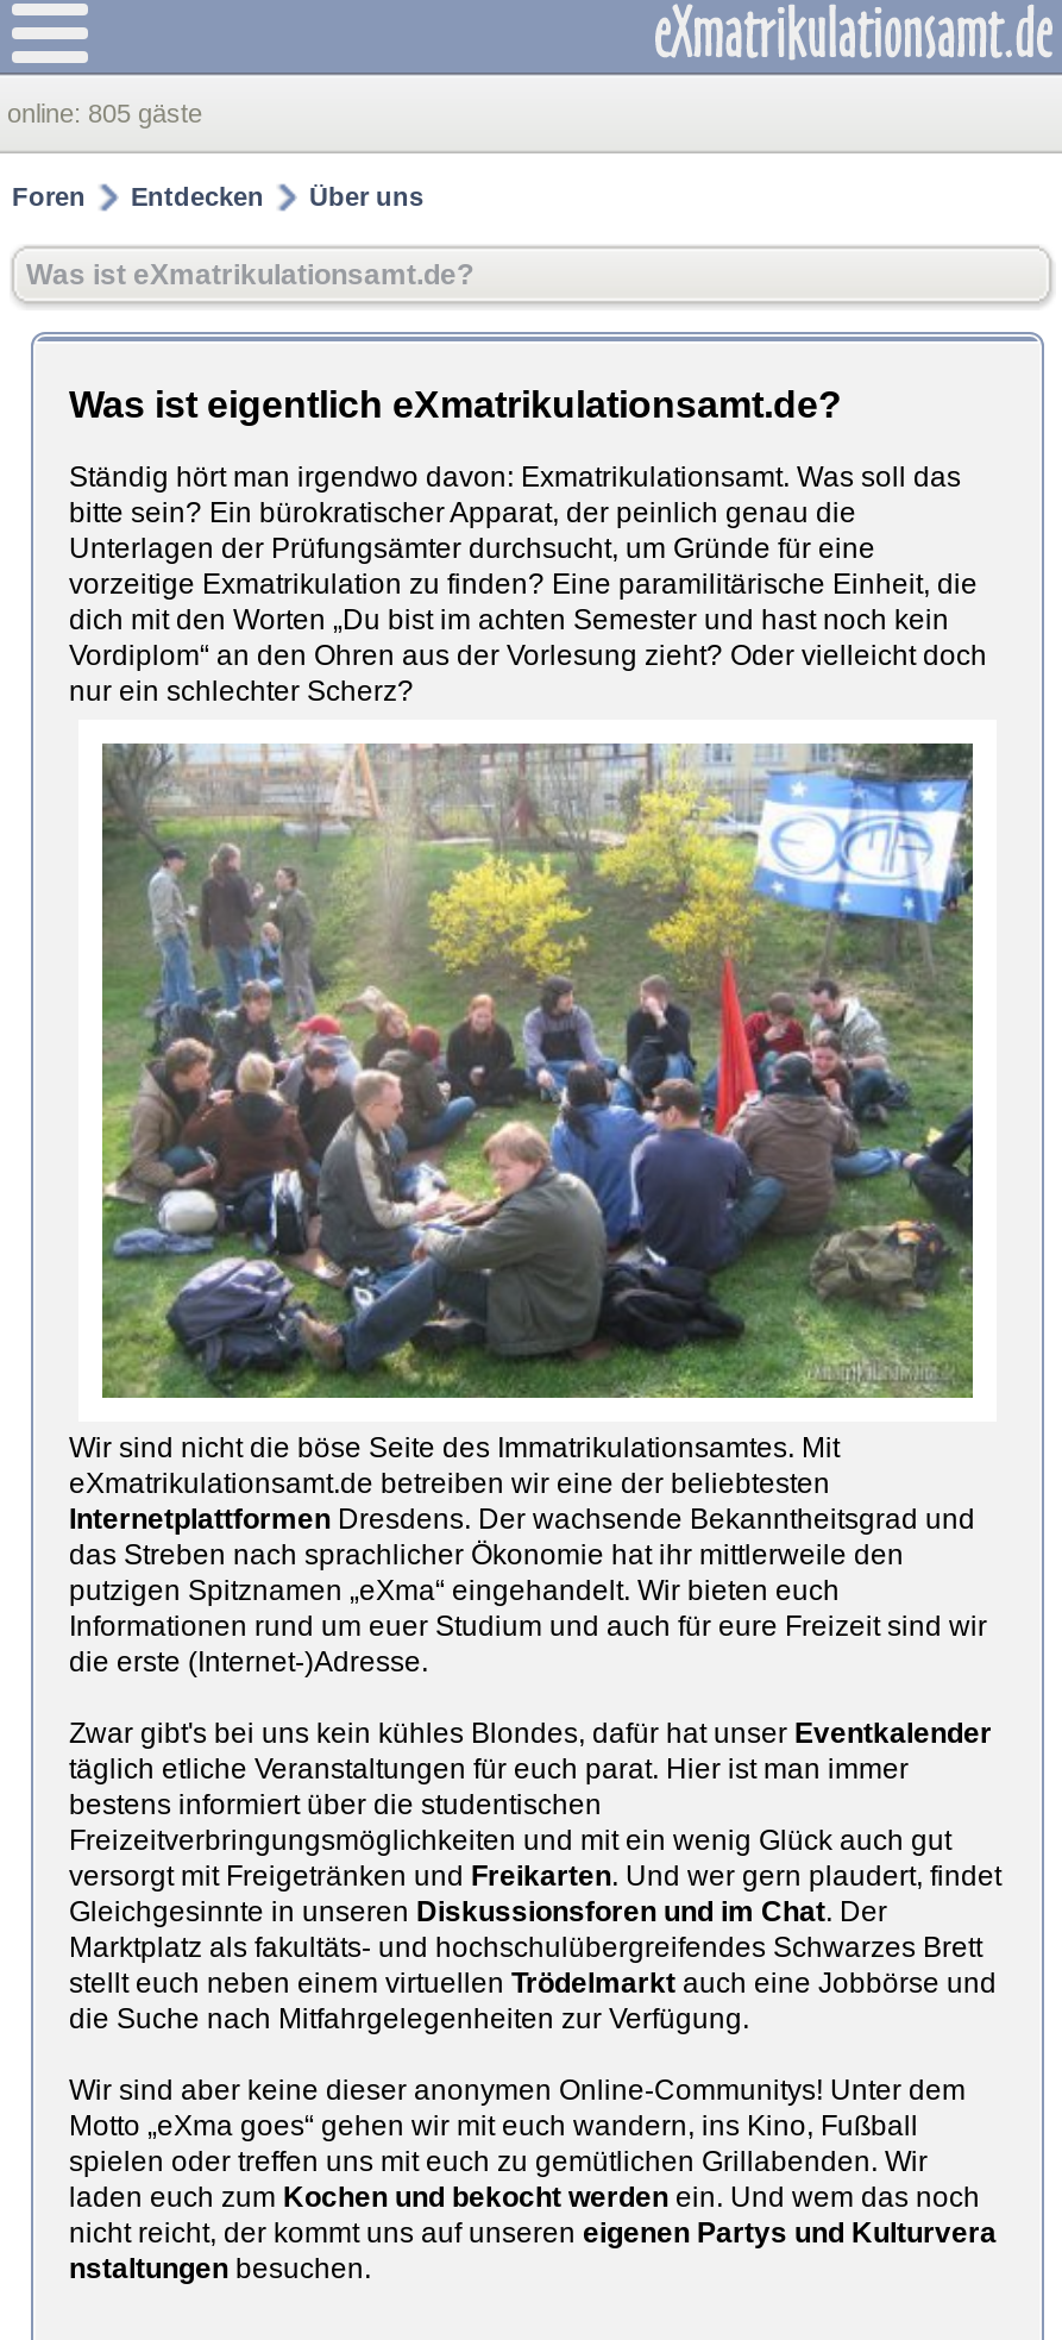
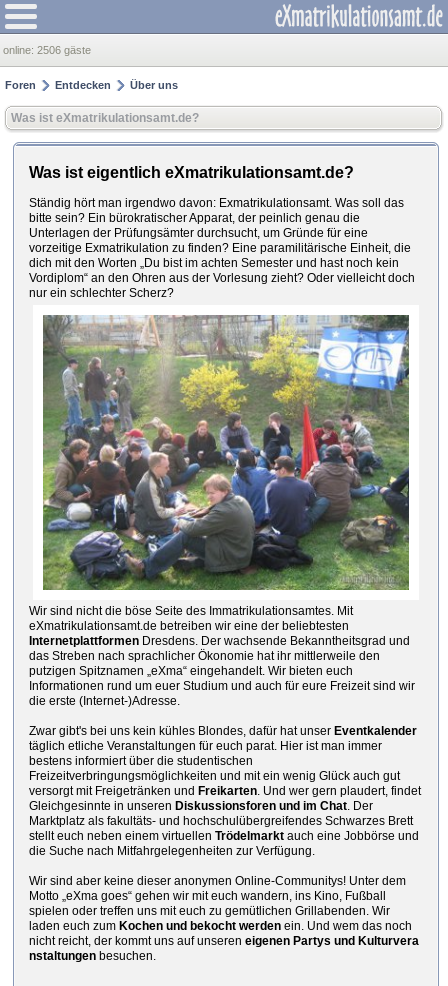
[7,99,202,127] online: 805 gäste -> [3,44,91,56] online: 2506 gäste

